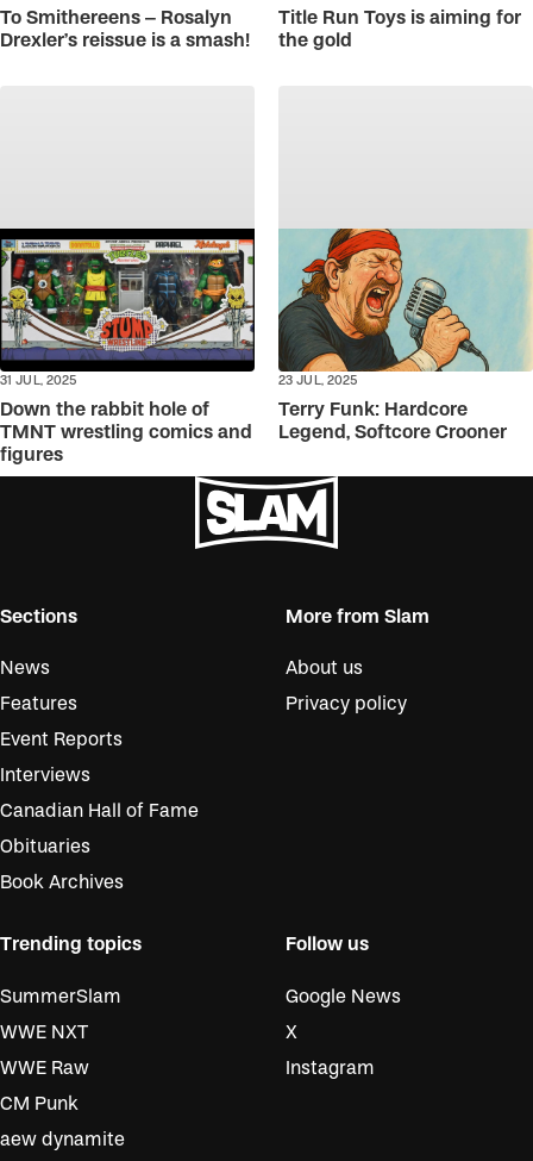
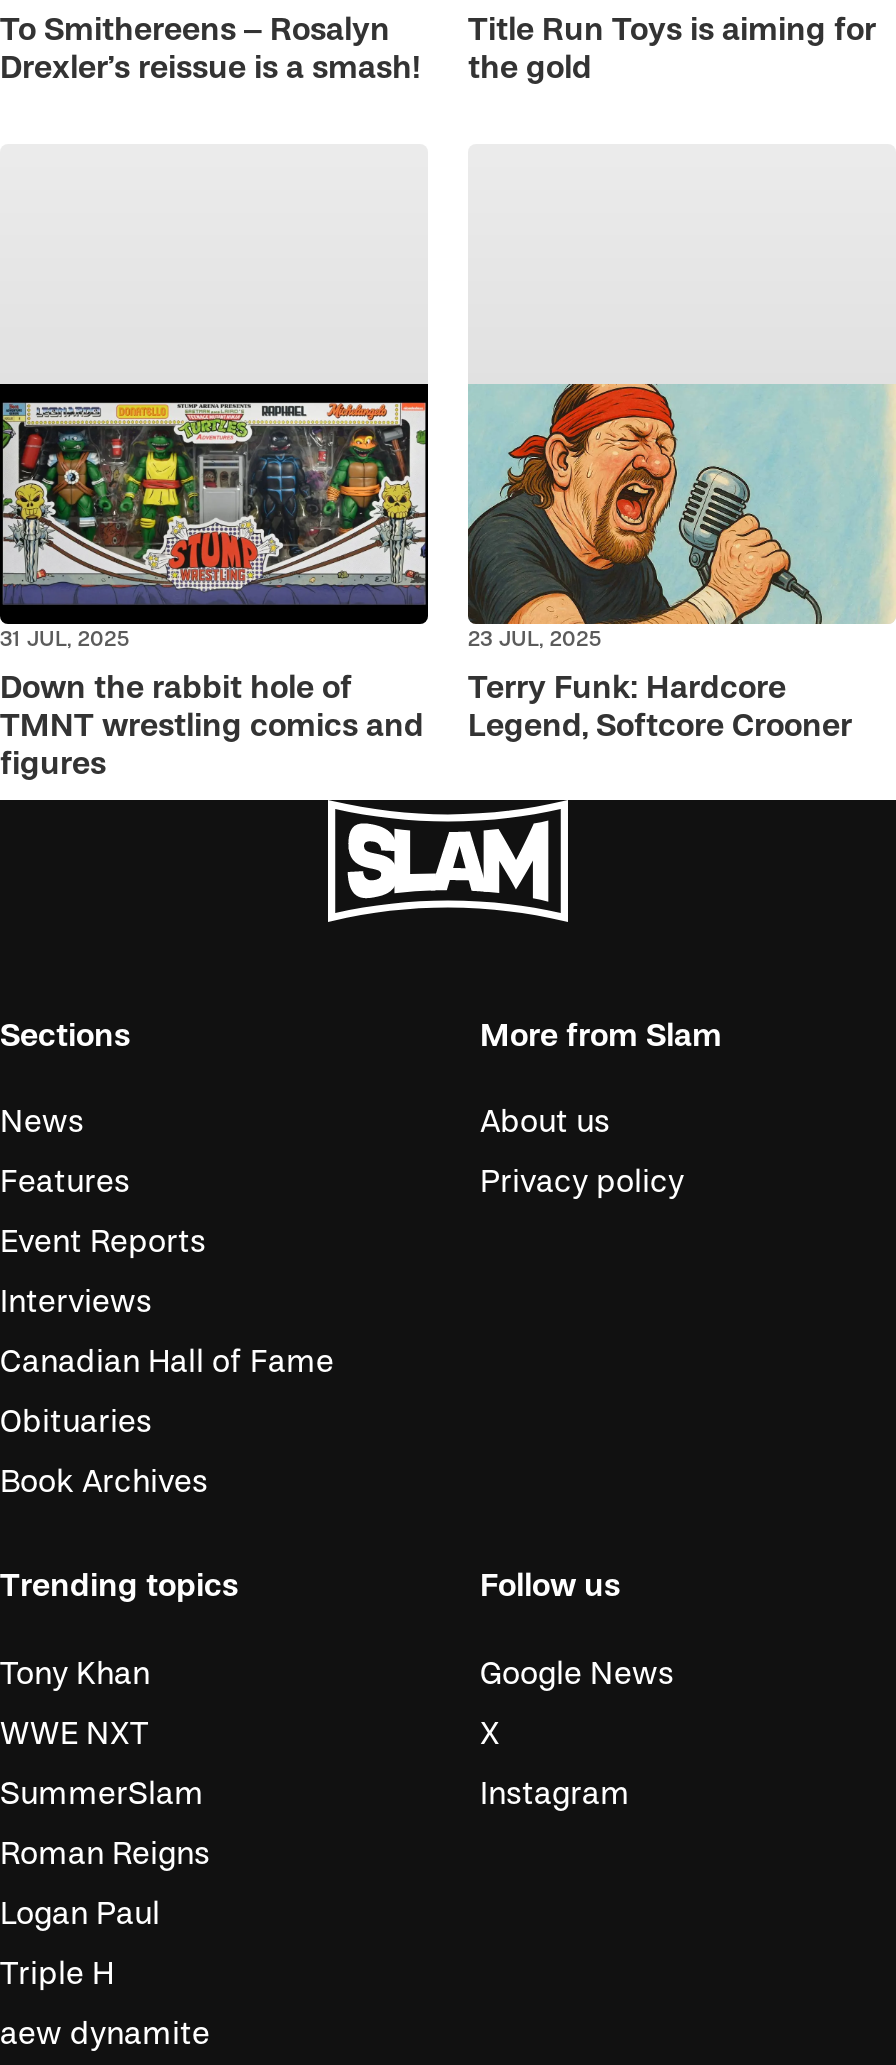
none -> [0,1656,150,1752] Tony Khan | WWE NXT
[0,1021,88,1043] WWE NXT -> [0,1836,210,1872] Roman Reigns
[0,1057,89,1079] WWE Raw -> [0,1896,160,1932] Logan Paul
[0,1093,79,1114] CM Punk -> [0,1956,114,1992] Triple H

